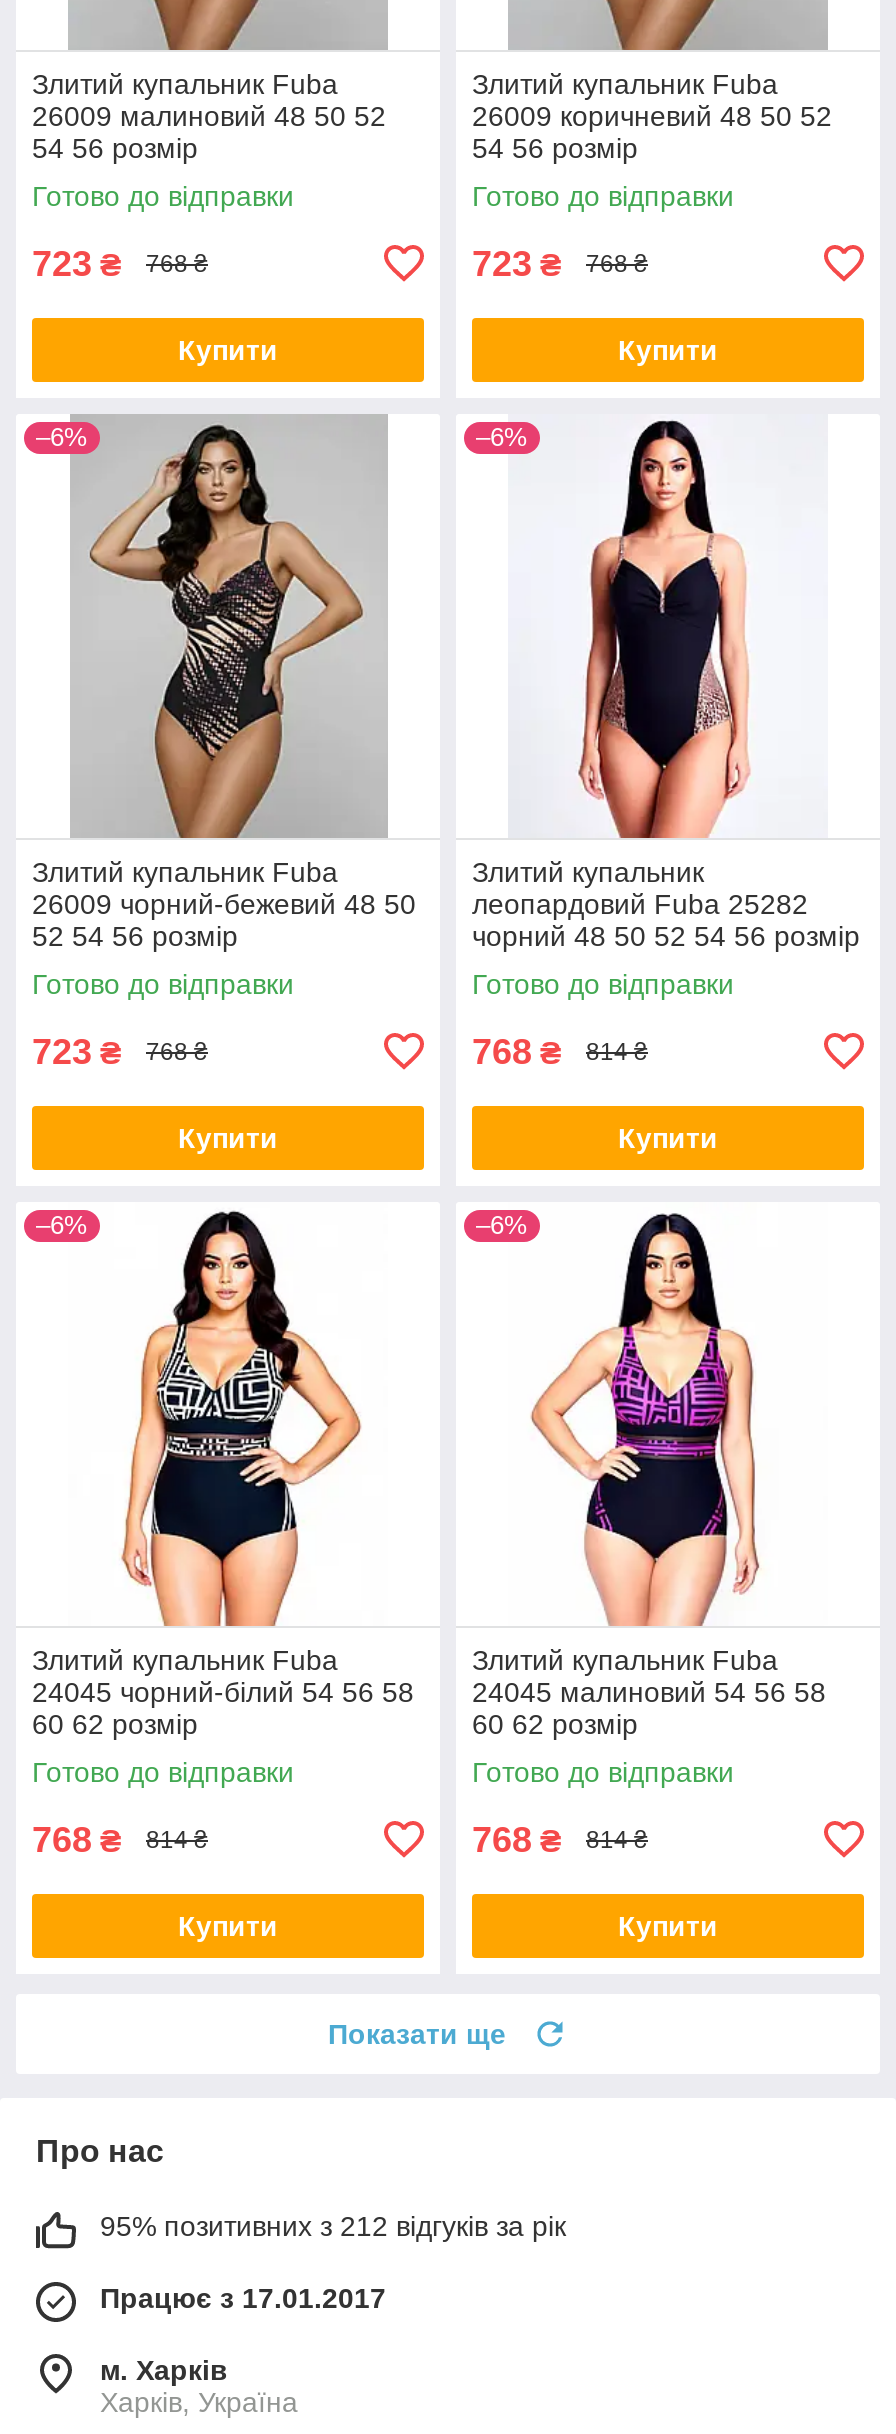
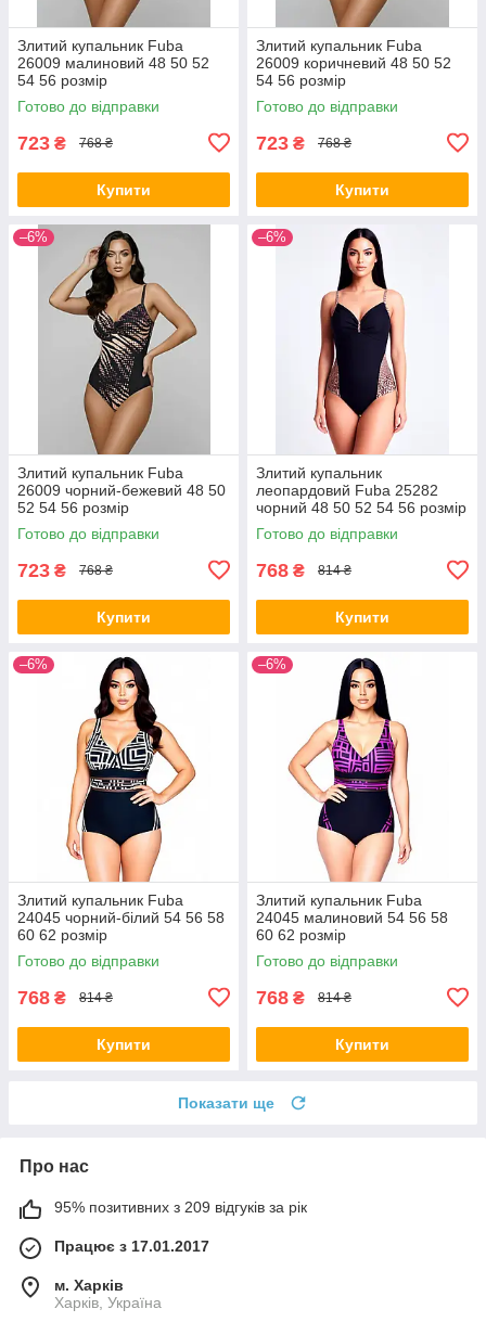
[100,2210,566,2242] 95% позитивних з 212 відгуків за рік -> [54,1198,307,1216] 95% позитивних з 209 відгуків за рік

